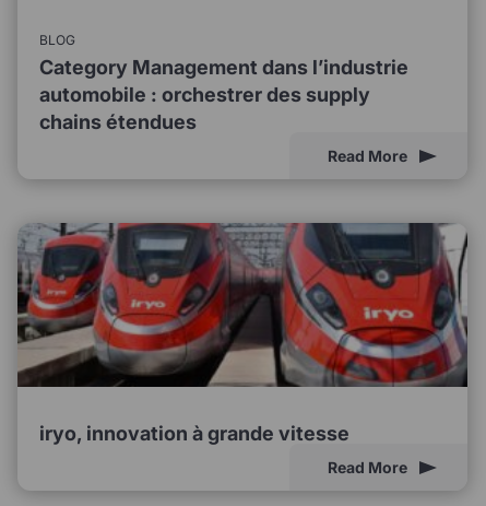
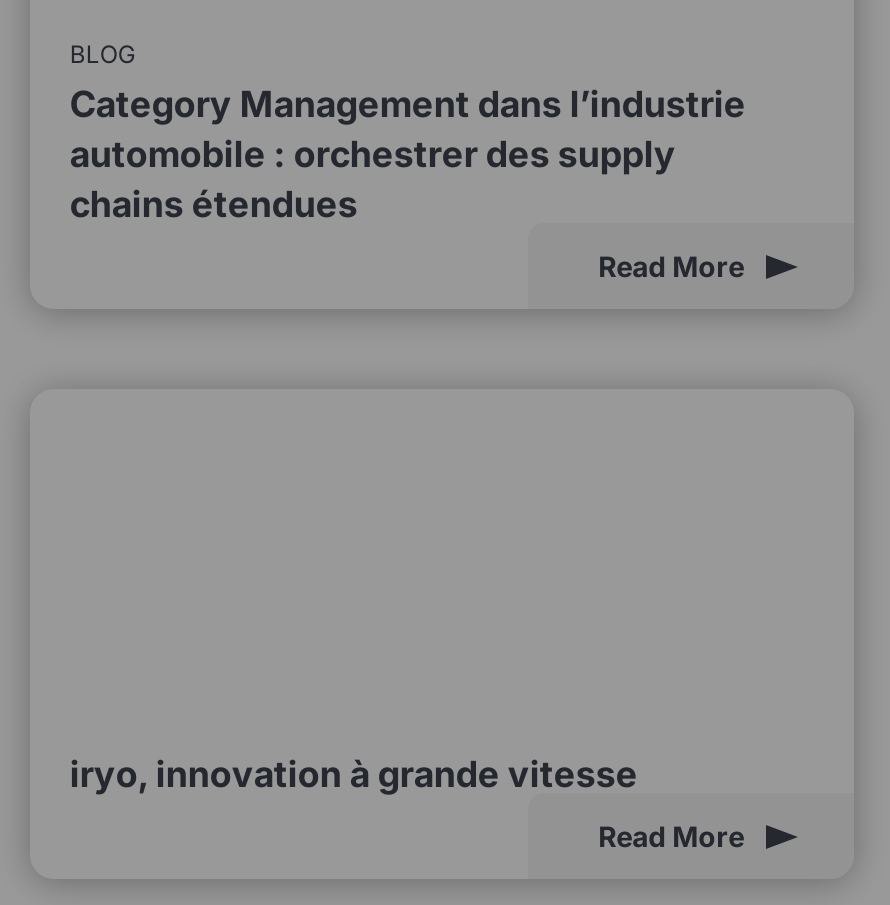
[16,222,469,388] [image] -> none

